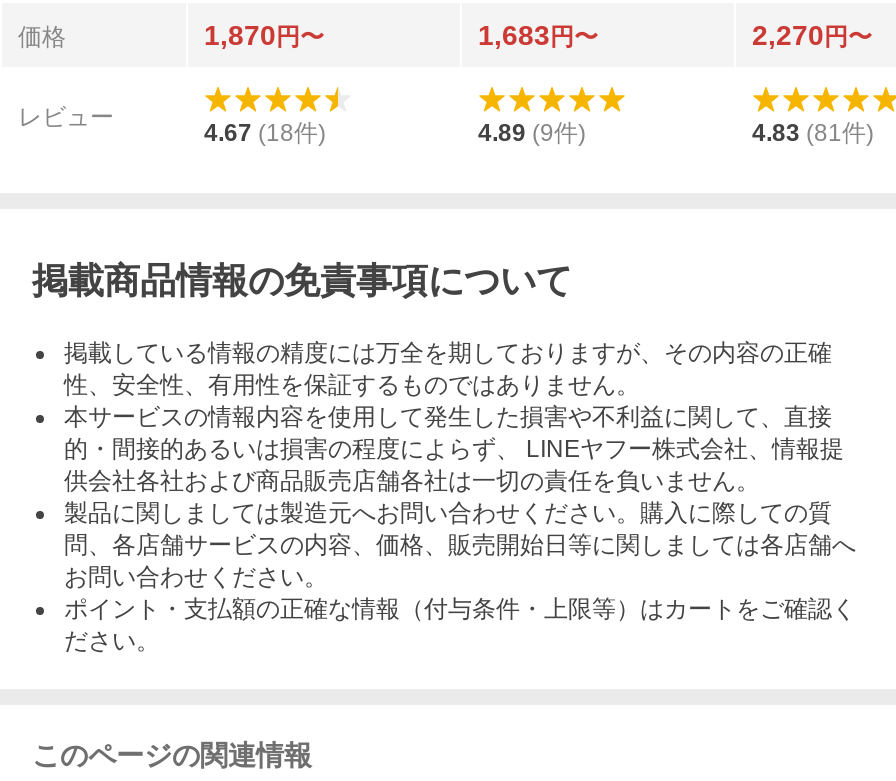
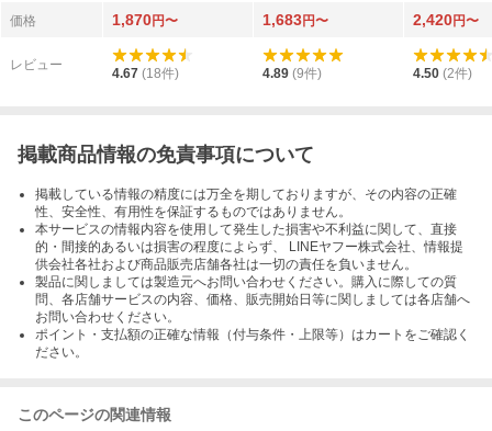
[752,19,872,51] 2,270円〜 -> [413,11,479,29] 2,420円〜
[752,119,874,147] 4.83 (81件) -> [413,66,472,81] 4.50 (2件)

